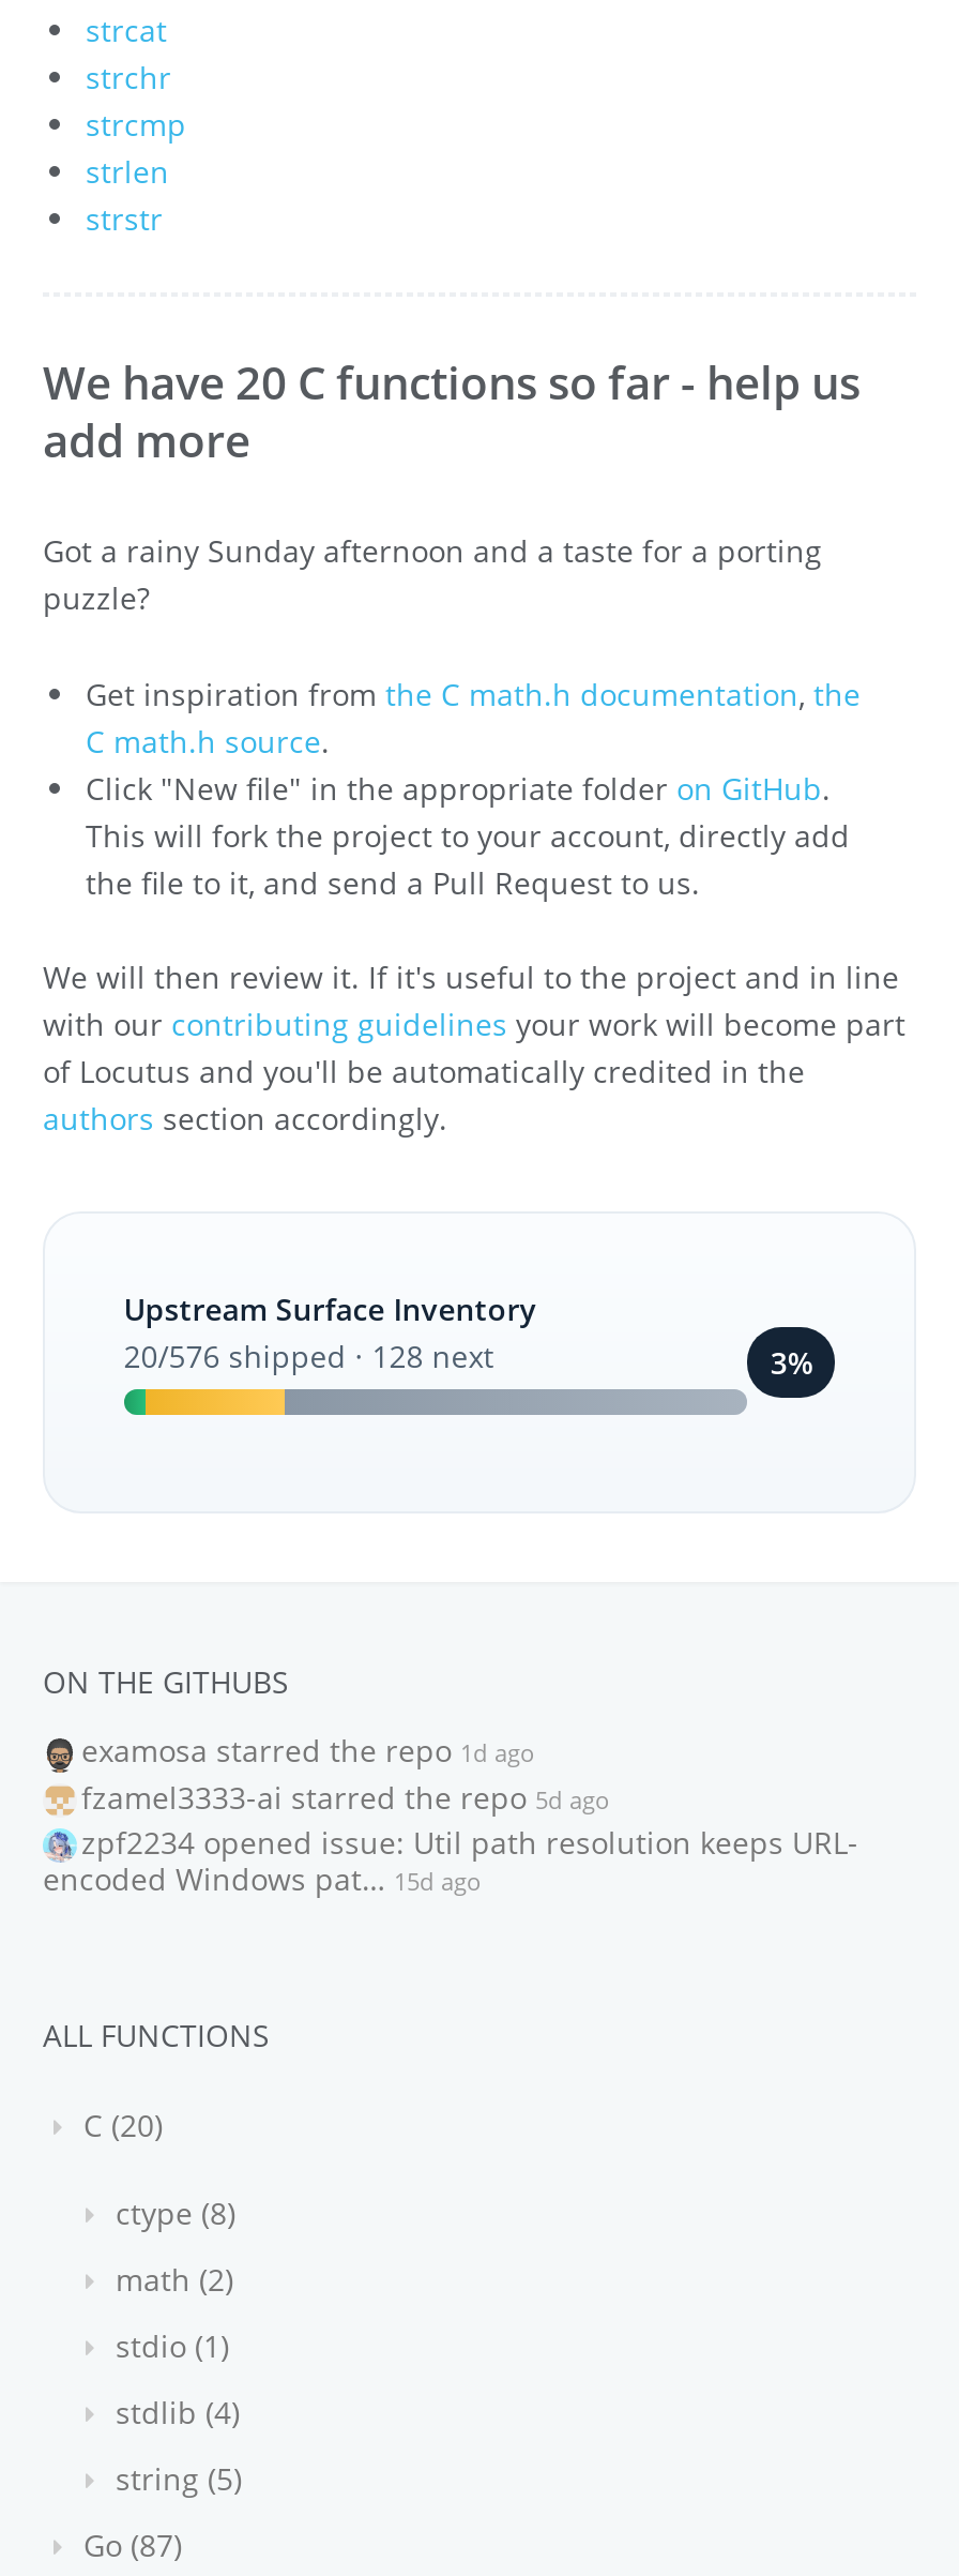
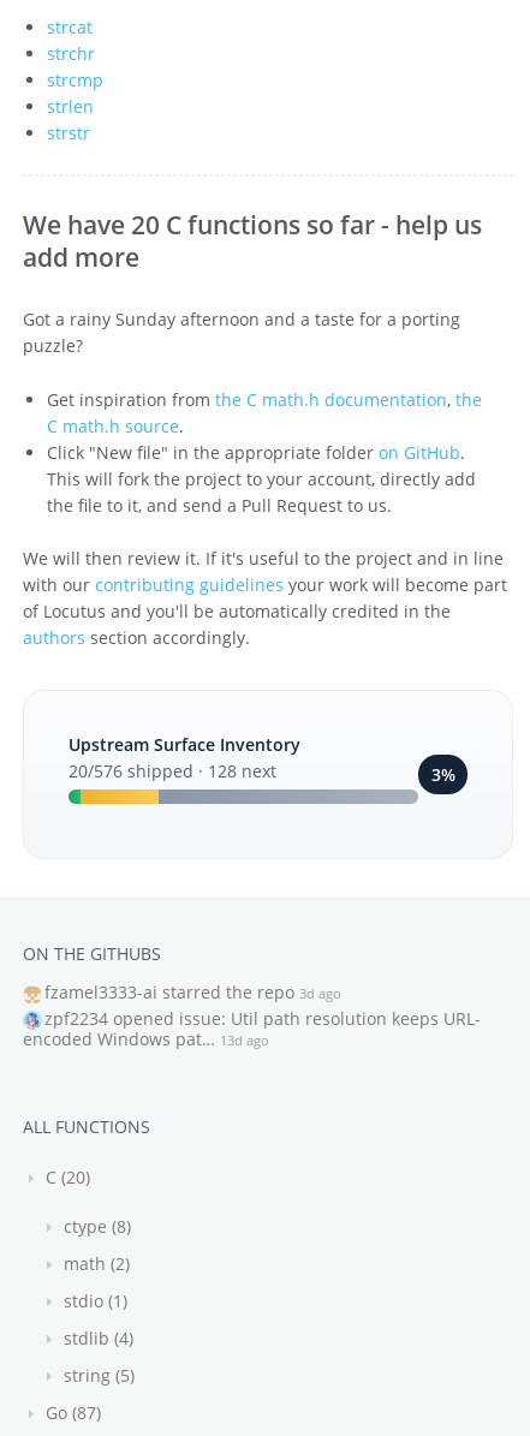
[81,1730,610,1817] examosa starred the repo 1d ago | fzamel3333-ai starred the repo 5d ago -> [44,981,341,1004] fzamel3333-ai starred the repo 3d ago
[43,1858,482,1899] encoded Windows pat… 15d ago -> [23,1027,269,1050] encoded Windows pat… 13d ago

